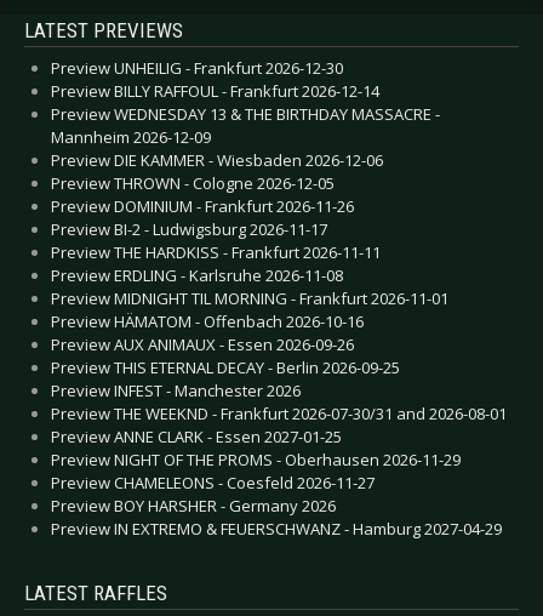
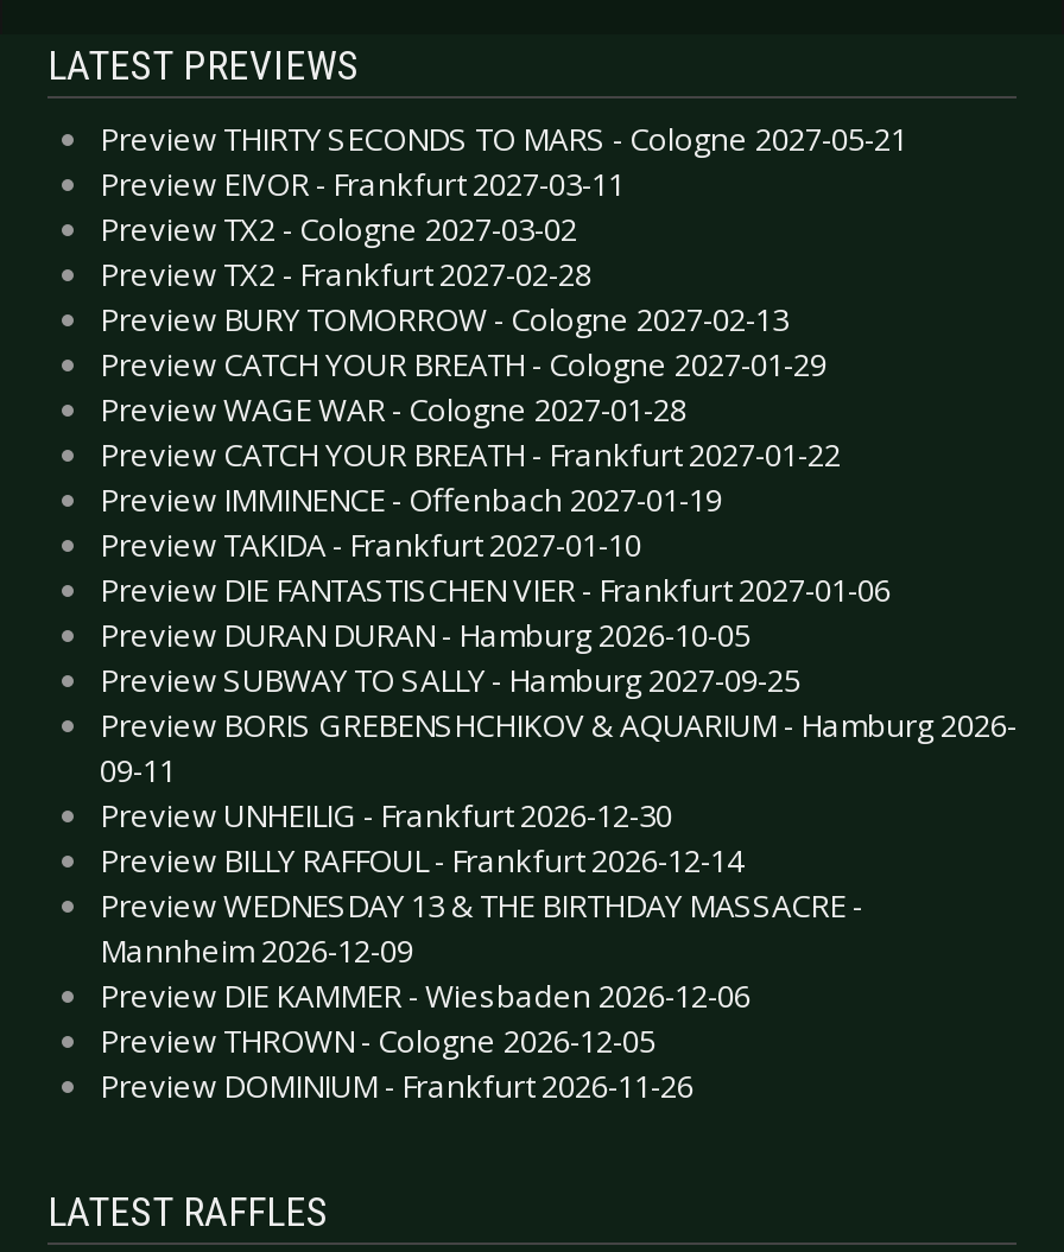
none -> [100,117,1016,791] Preview THIRTY SECONDS TO MARS - Cologne 2027-05-21 | Preview EIVOR - Frankfurt 2027-03-11 | Preview TX2 - Cologne 2027-03-02 | Preview TX2 - Frankfurt 2027-02-28 | Preview BURY TOMORROW - Cologne 2027-02-13 | Preview CATCH YOUR BREATH - Cologne 2027-01-29 | Preview WAGE WAR - Cologne 2027-01-28 | Preview CATCH YOUR BREATH - Frankfurt 2027-01-22 | Preview IMMINENCE - Offenbach 2027-01-19 | Preview TAKIDA - Frankfurt 2027-01-10 | Preview DIE FANTASTISCHEN VIER - Frankfurt 2027-01-06 | Preview DURAN DURAN - Hamburg 2026-10-05 | Preview SUBWAY TO SALLY - Hamburg 2027-09-25 | Preview BORIS GREBENSHCHIKOV & AQUARIUM - Hamburg 2026- | 09-11
moved [51,57,440,217] -> [100,793,862,1107]: Preview UNHEILIG - Frankfurt 2026-12-30 | Preview BILLY RAFFOUL - Frankfurt 2026-12-14 | Preview WEDNESDAY 13 & THE BIRTHDAY MASSACRE - | Mannheim 2026-12-09 | Preview DIE KAMMER - Wiesbaden 2026-12-06 | Preview THROWN - Cologne 2026-12-05 | Preview DOMINIUM - Frankfurt 2026-11-26
[51,218,507,539] Preview BI-2 - Ludwigsburg 2026-11-17 | Preview THE HARDKISS - Frankfurt 2026-11-11 | Preview ERDLING - Karlsruhe 2026-11-08 | Preview MIDNIGHT TIL MORNING - Frankfurt 2026-11-01 | Preview HÄMATOM - Offenbach 2026-10-16 | Preview AUX ANIMAUX - Essen 2026-09-26 | Preview THIS ETERNAL DECAY - Berlin 2026-09-25 | Preview INFEST - Manchester 2026 | Preview THE WEEKND - Frankfurt 2026-07-30/31 and 2026-08-01 | Preview ANNE CLARK - Essen 2027-01-25 | Preview NIGHT OF THE PROMS - Oberhausen 2026-11-29 | Preview CHAMELEONS - Coesfeld 2026-11-27 | Preview BOY HARSHER - Germany 2026 | Preview IN EXTREMO & FEUERSCHWANZ - Hamburg 2027-04-29 -> none

